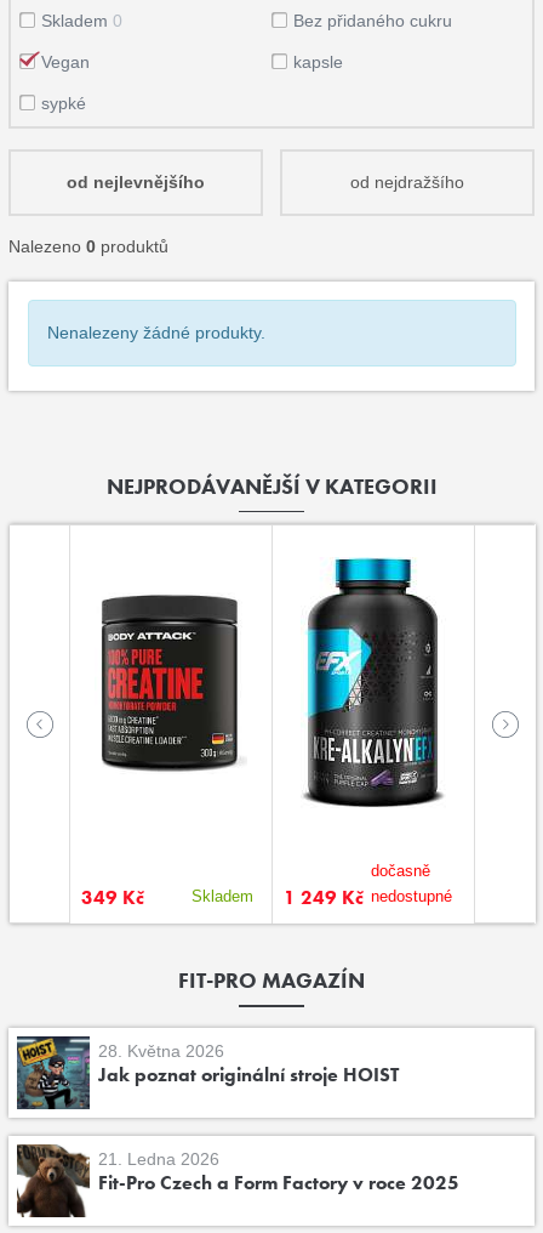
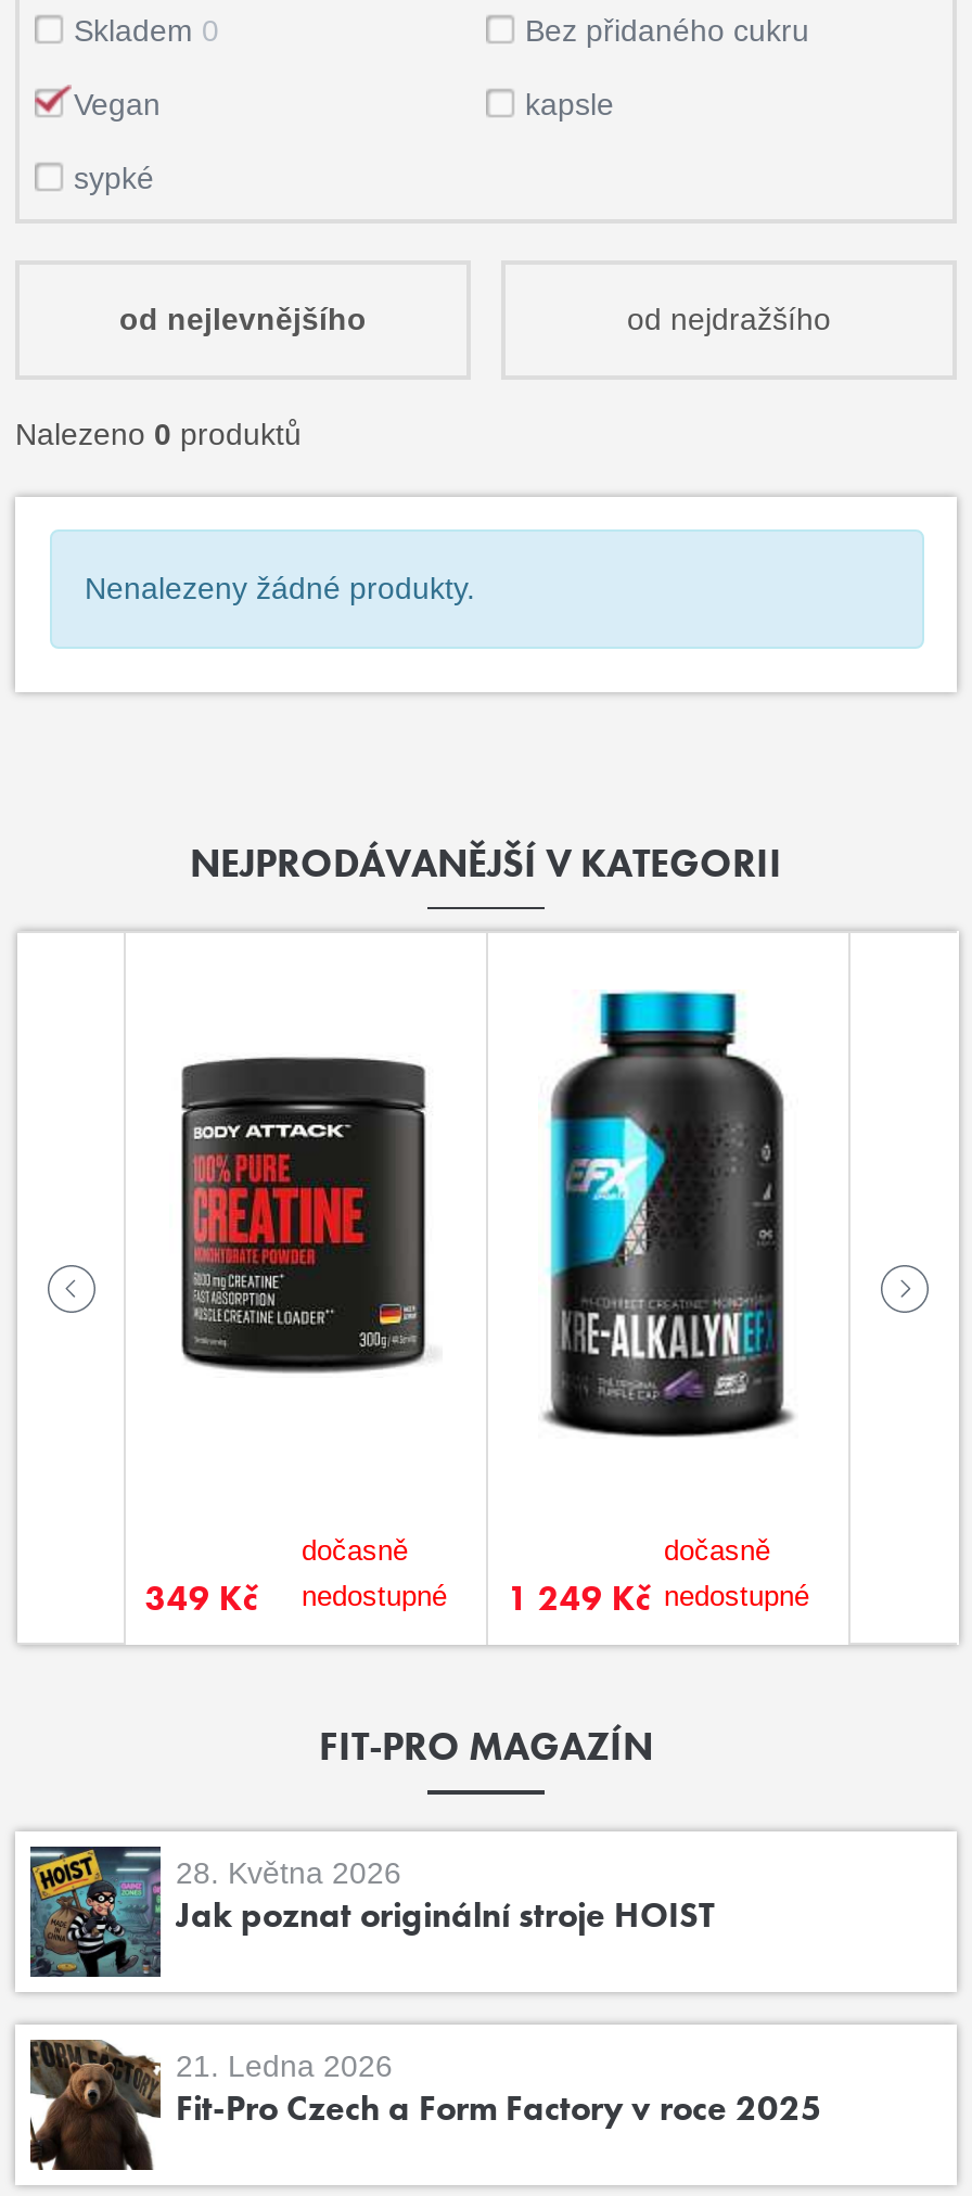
[192,887,253,906] Skladem -> [302,1535,447,1613] dočasně | nedostupné

